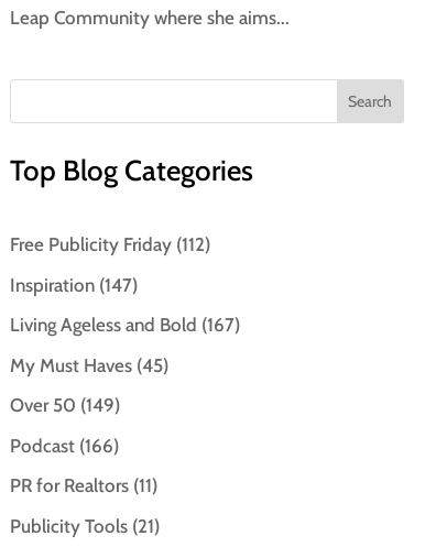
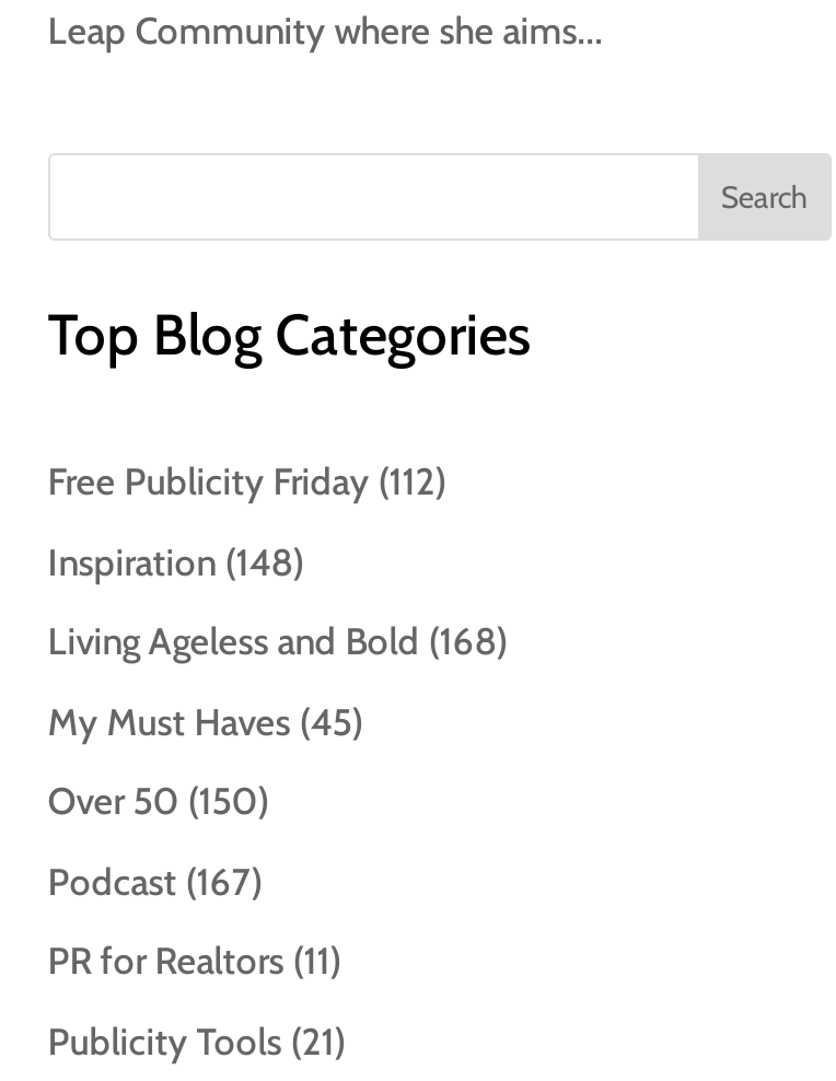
[10,274,137,296] Inspiration (147) -> [48,540,304,584] Inspiration (148)
[10,314,240,336] Living Ageless and Bold (167) -> [48,620,507,664] Living Ageless and Bold (168)
[10,394,120,416] Over 50 (149) -> [48,780,269,824] Over 50 (150)
[10,435,119,457] Podcast (166) -> [48,860,262,904] Podcast (167)

